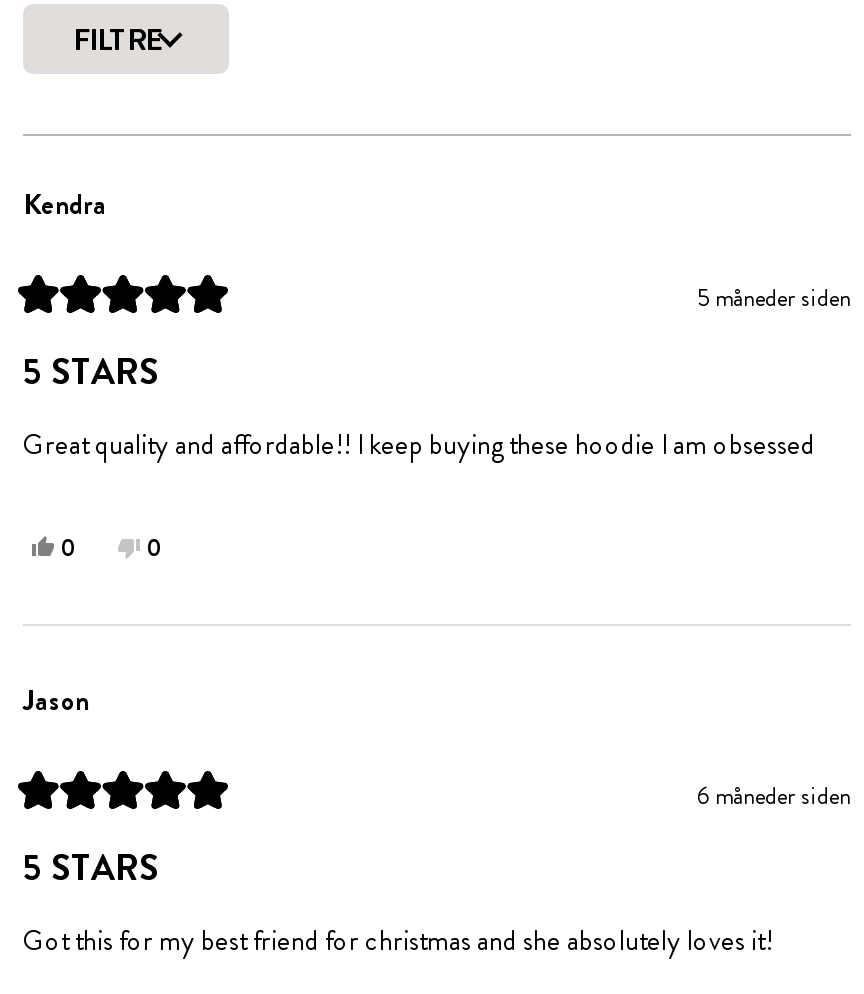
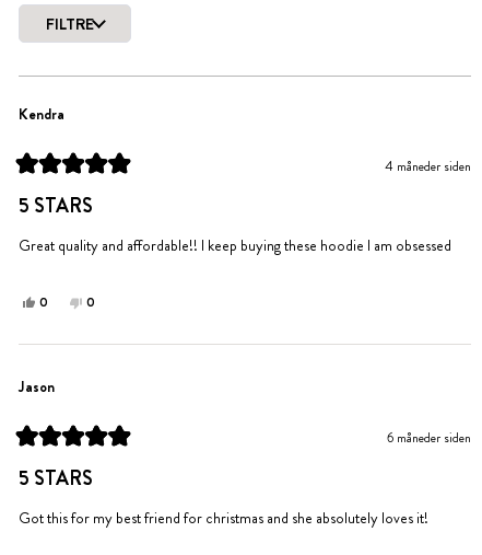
[697,280,851,316] 5 måneder siden -> [385,156,471,176] 4 måneder siden

